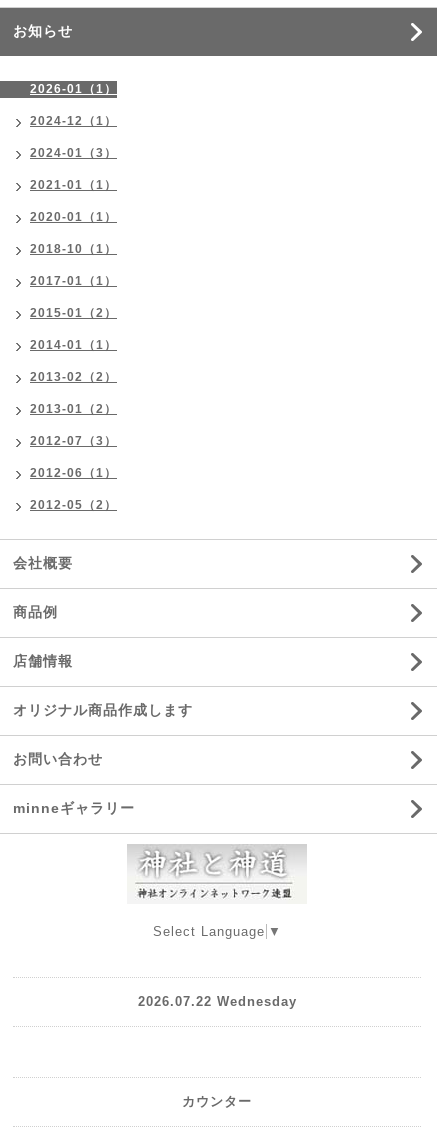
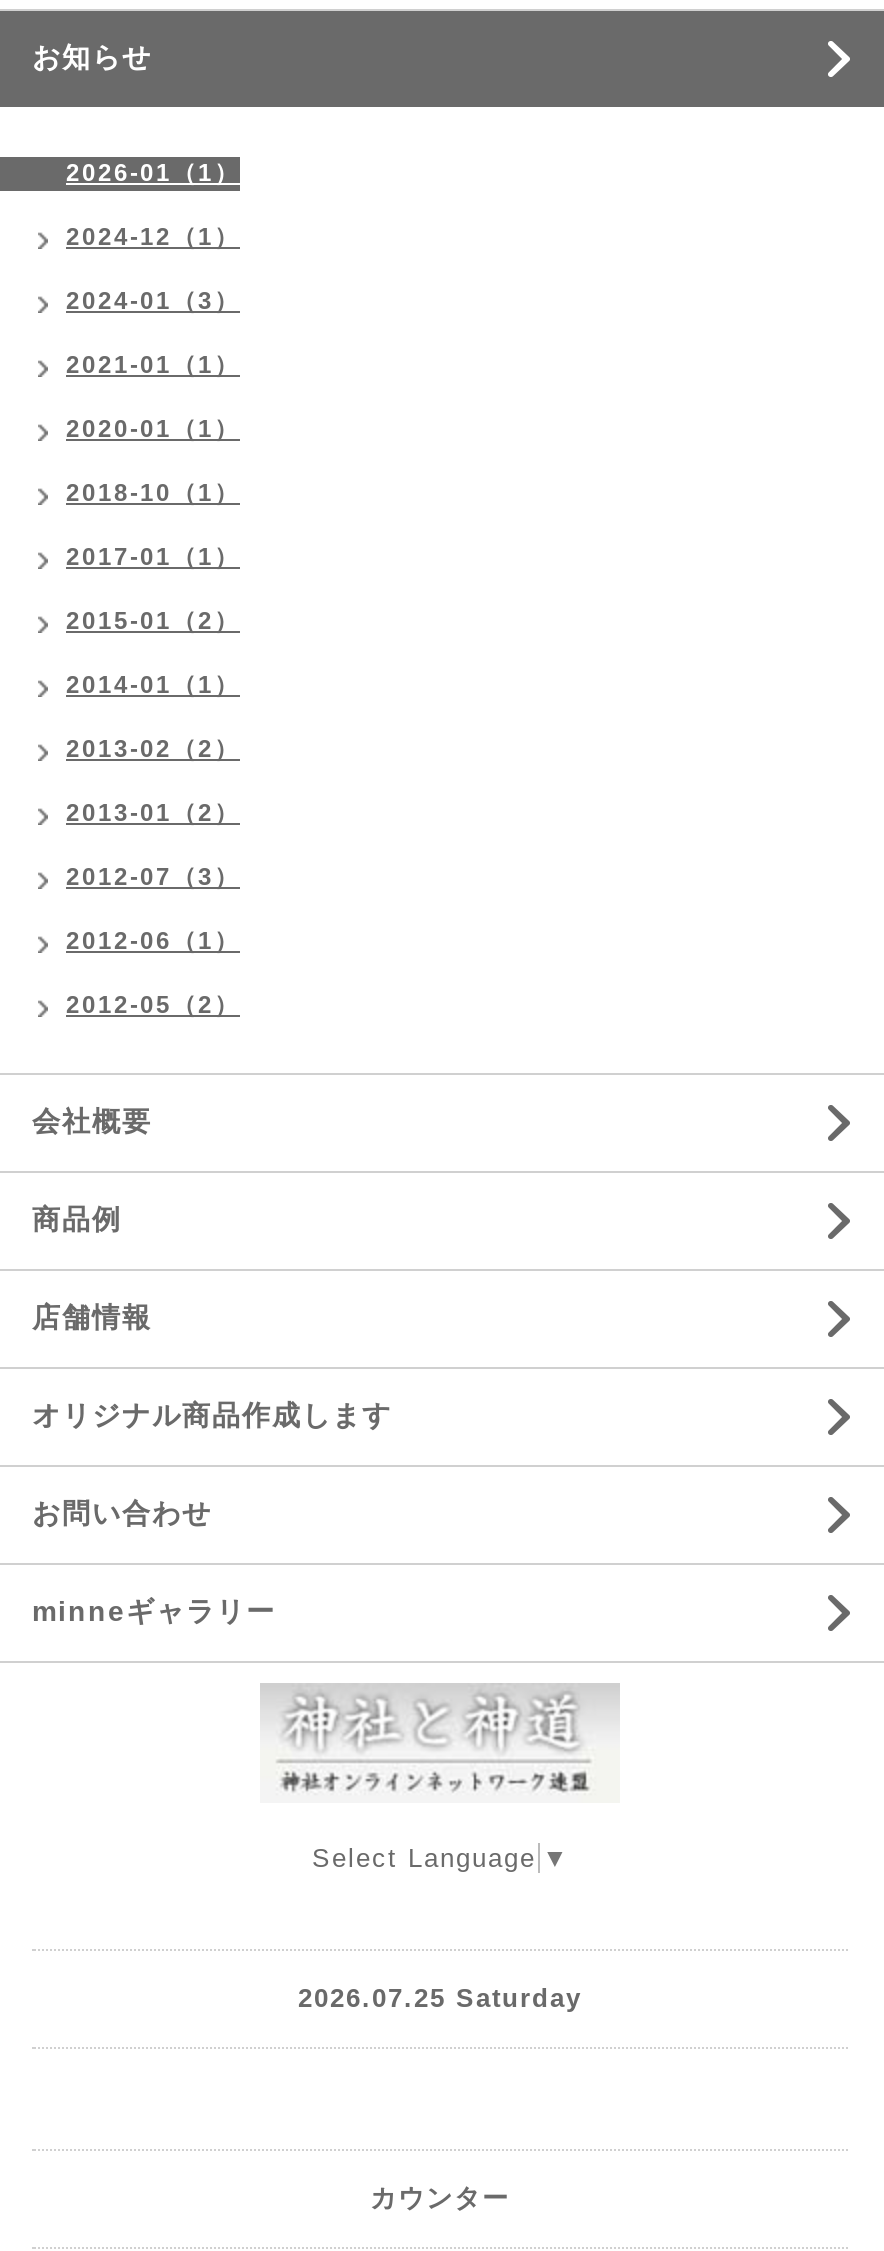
[137,994,296,1009] 2026.07.22 Wednesday -> [298,1983,582,2013] 2026.07.25 Saturday

